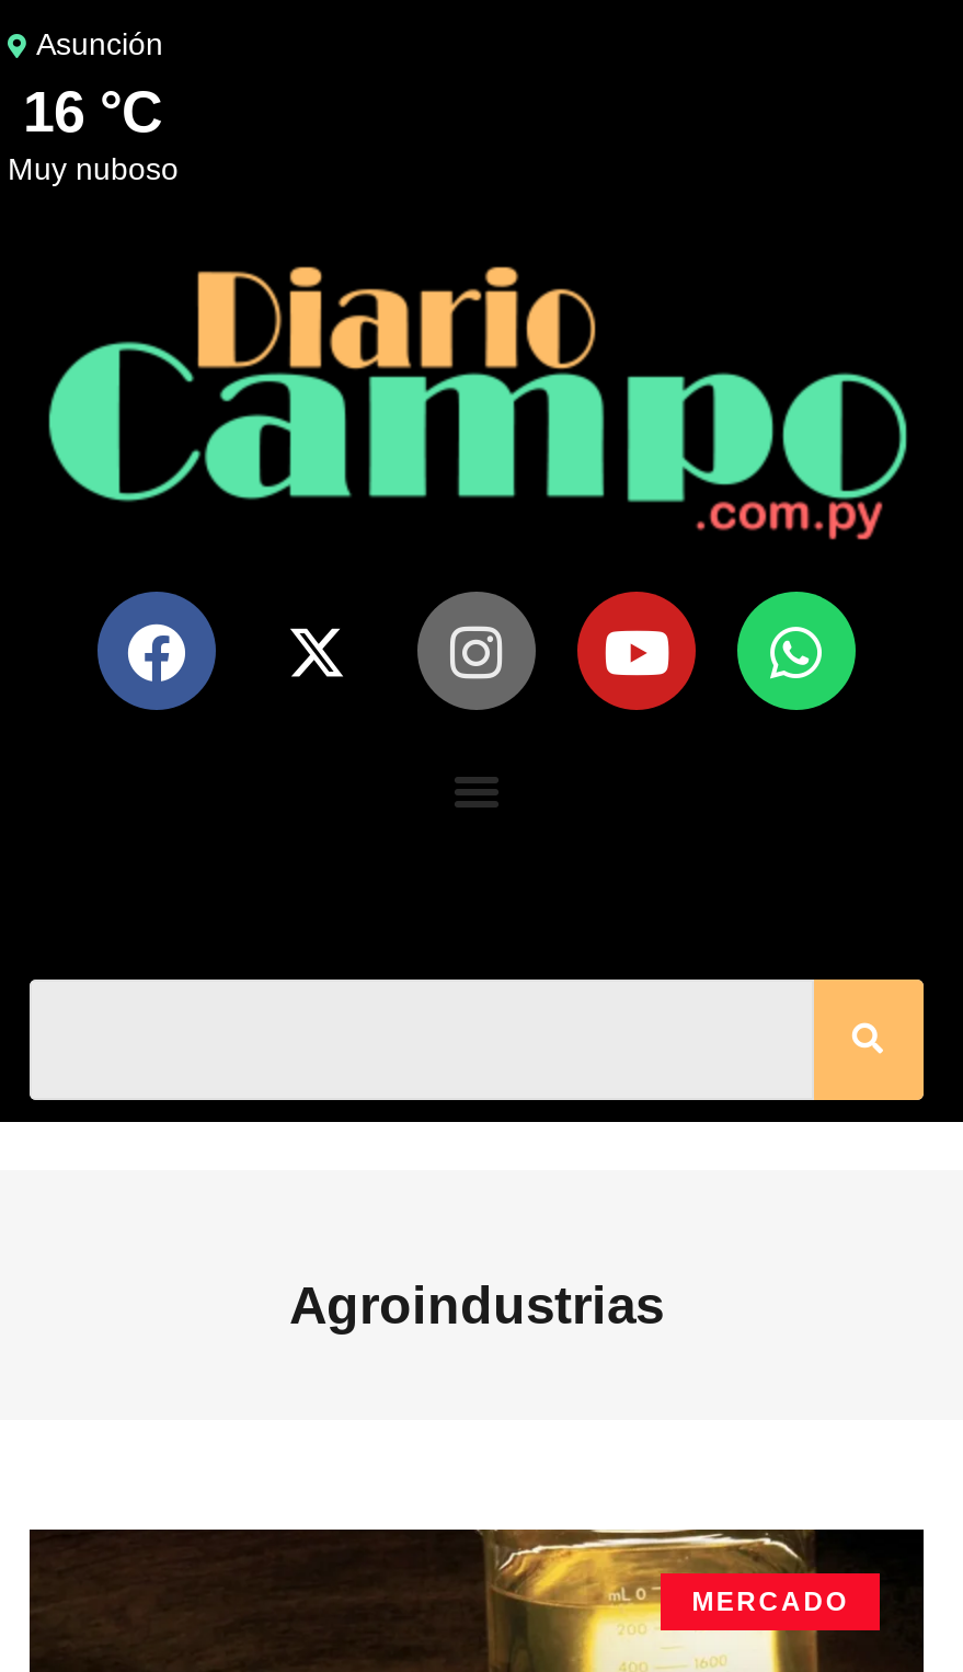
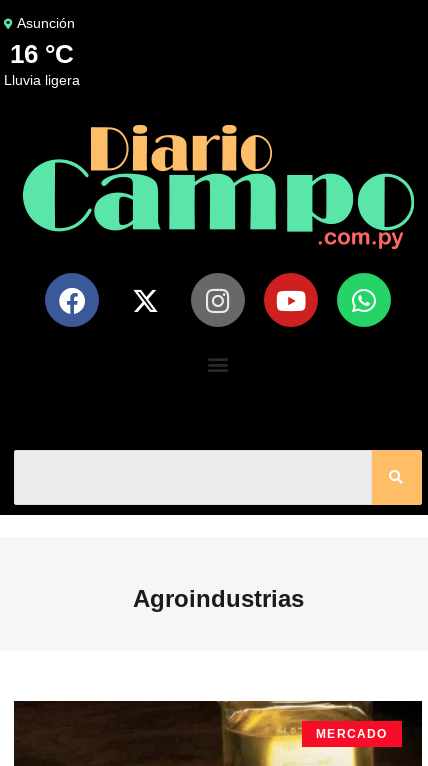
[34,151,179,186] muy nuboso -> [12,72,80,88] lluvia ligera

